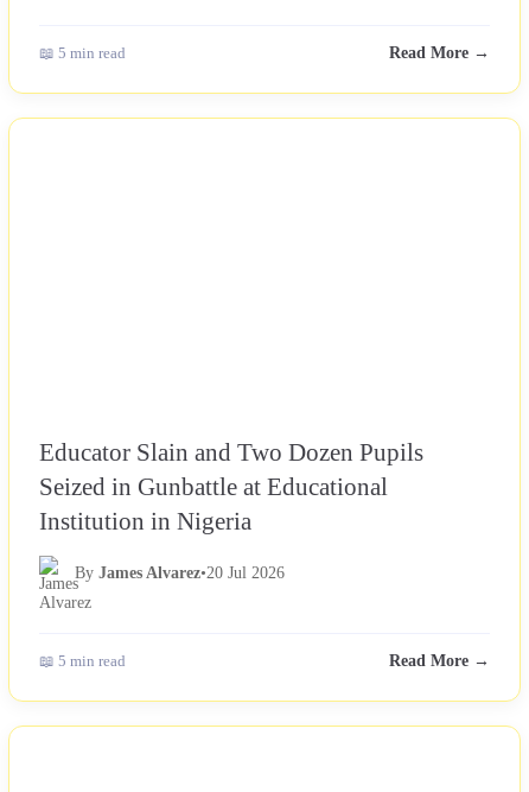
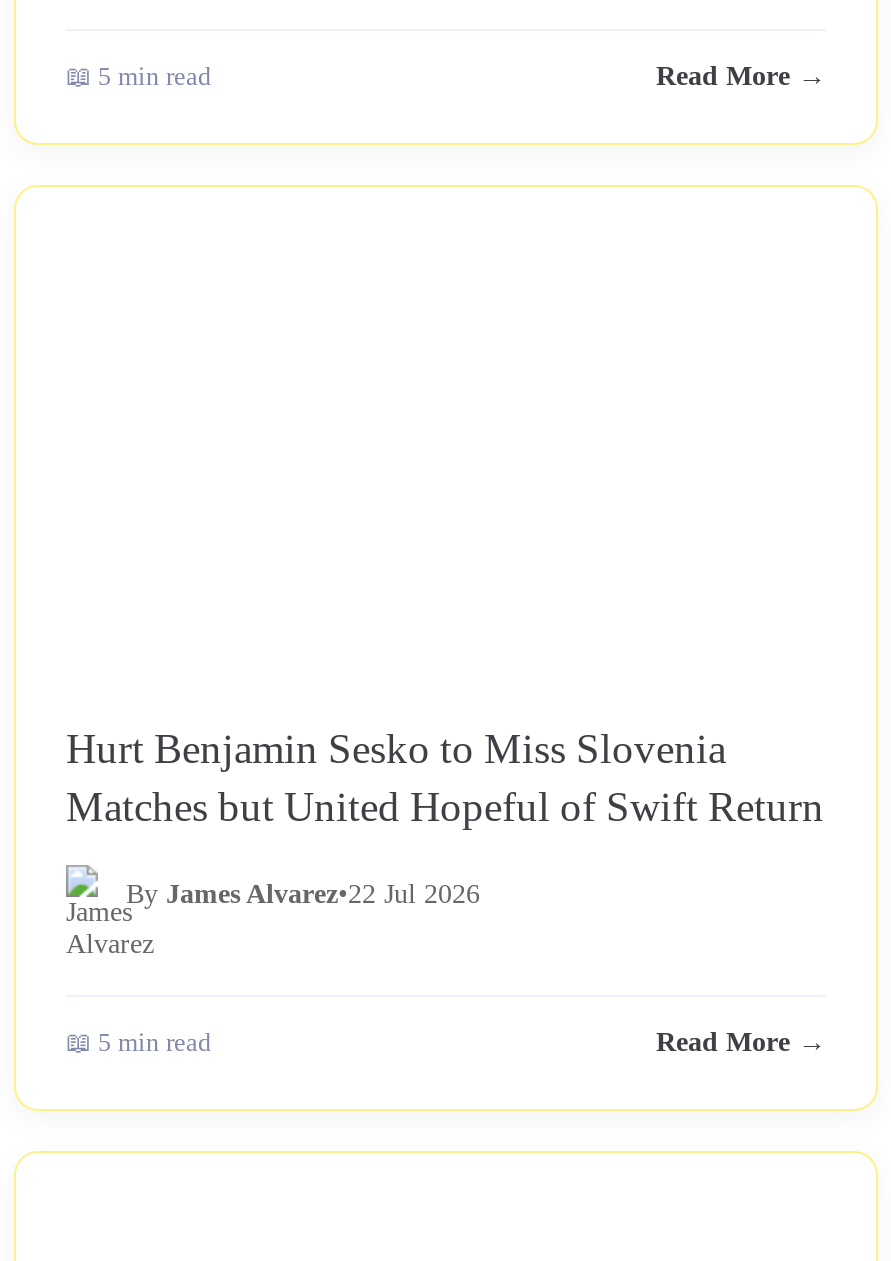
[39,438,423,534] Educator Slain and Two Dozen Pupils | Seized in Gunbattle at Educational | Institution in Nigeria -> [66,725,824,829] Hurt Benjamin Sesko to Miss Slovenia | Matches but United Hopeful of Swift Return
[75,564,285,582] By James Alvarez•20 Jul 2026 -> [126,879,480,909] By James Alvarez•22 Jul 2026

